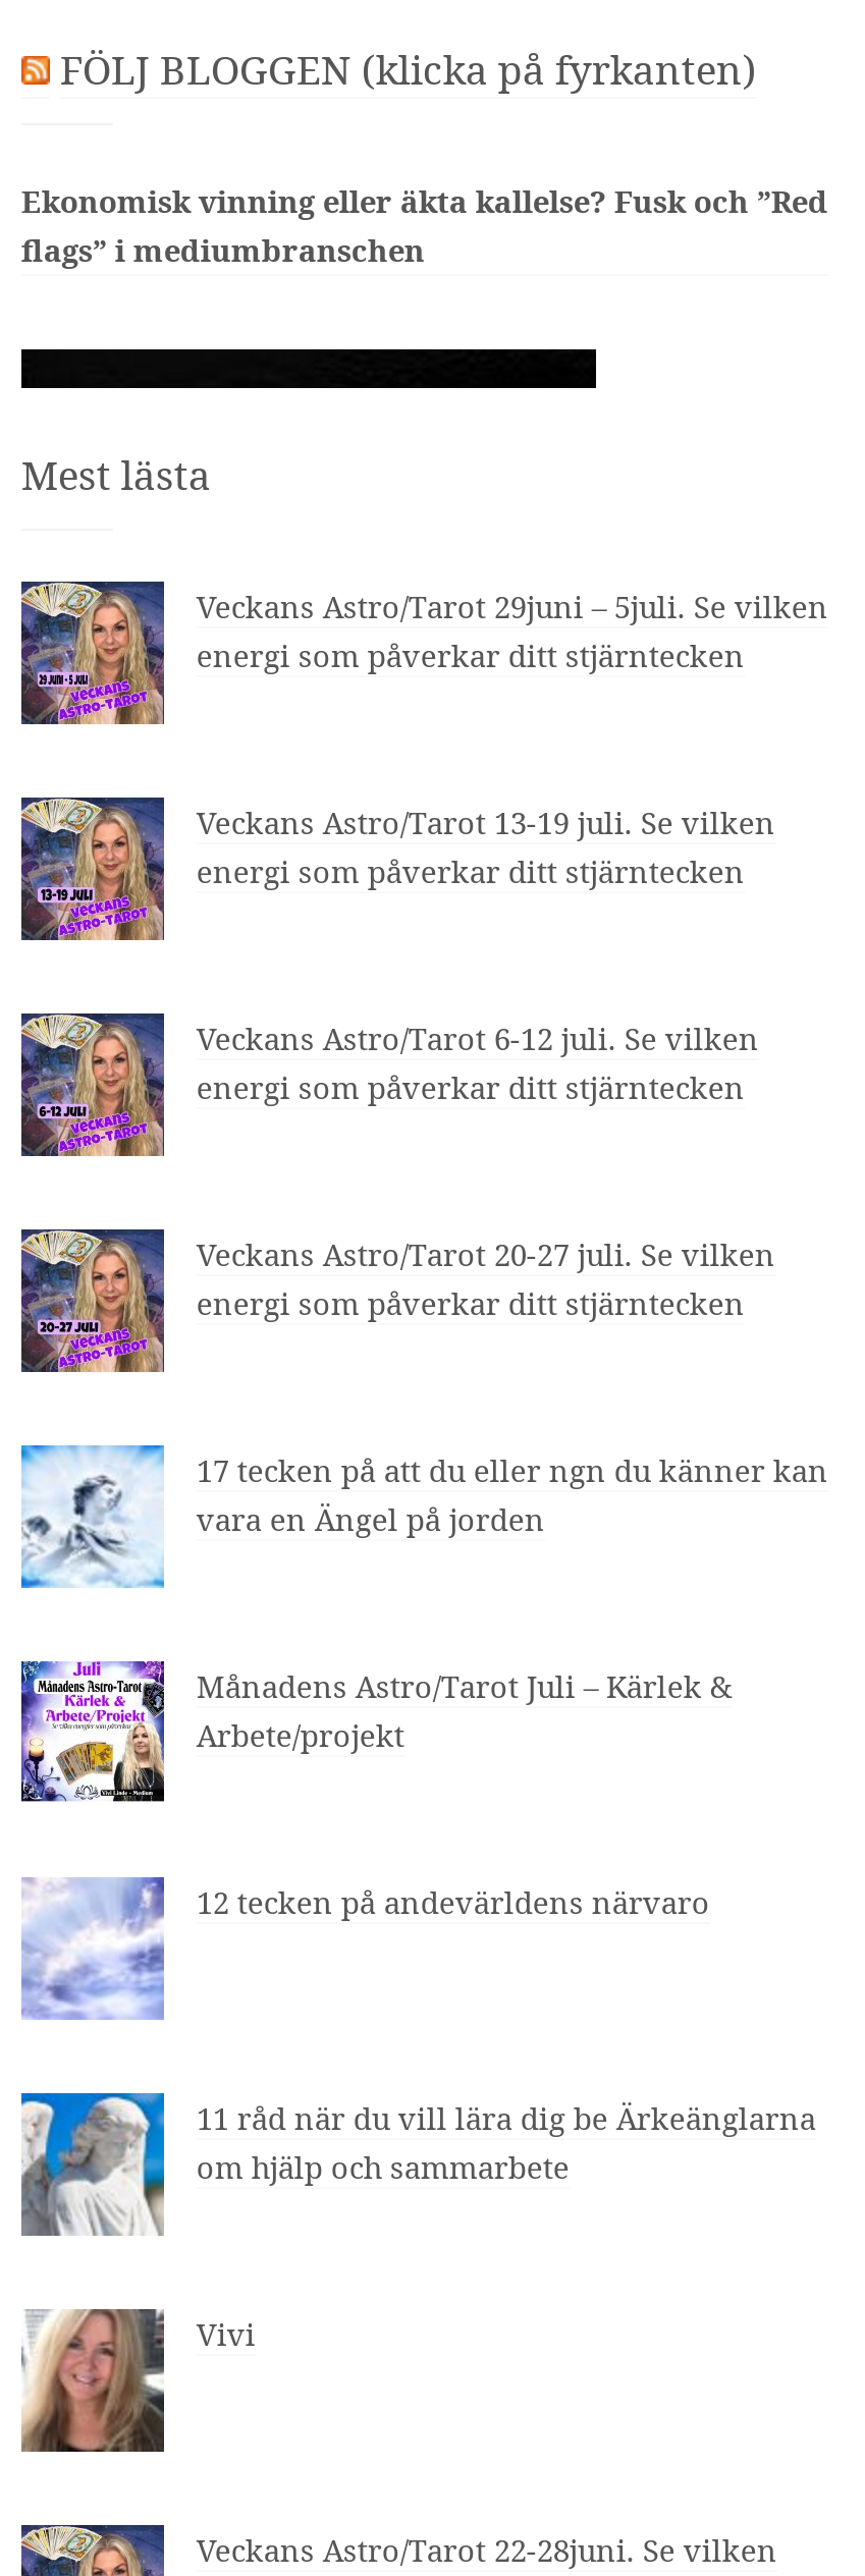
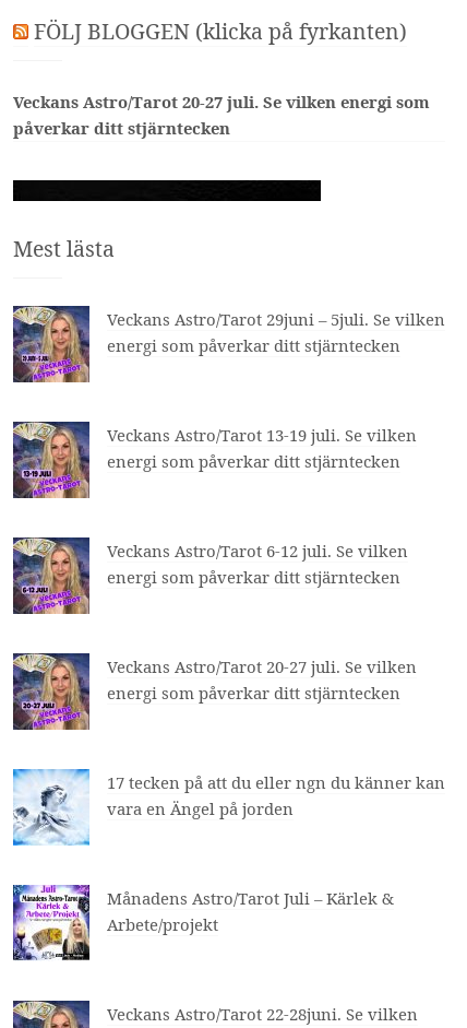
[21,179,828,269] Ekonomisk vinning eller äkta kallelse? Fusk och ”Red | flags” i mediumbranschen -> [13,90,430,138] Veckans Astro/Tarot 20-27 juli. Se vilken energi som | påverkar ditt stjärntecken
[21,1875,710,2020] [image] | 12 tecken på andevärldens närvaro -> none
[21,2093,816,2238] [image] | 11 råd när du vill lära dig be Ärkeänglarna | om hjälp och sammarbete -> none
[21,2307,256,2454] [image] | Vivi -> none

